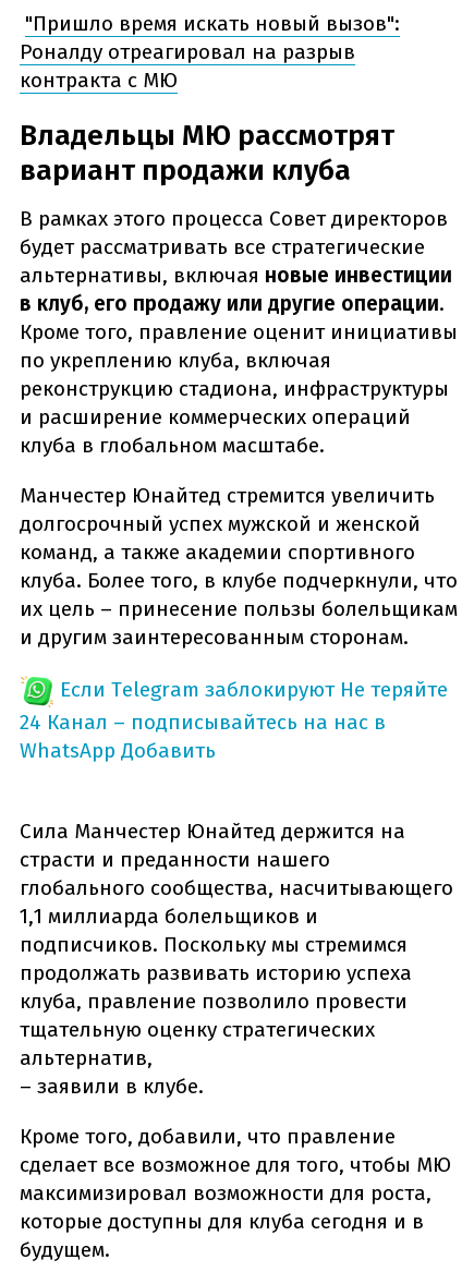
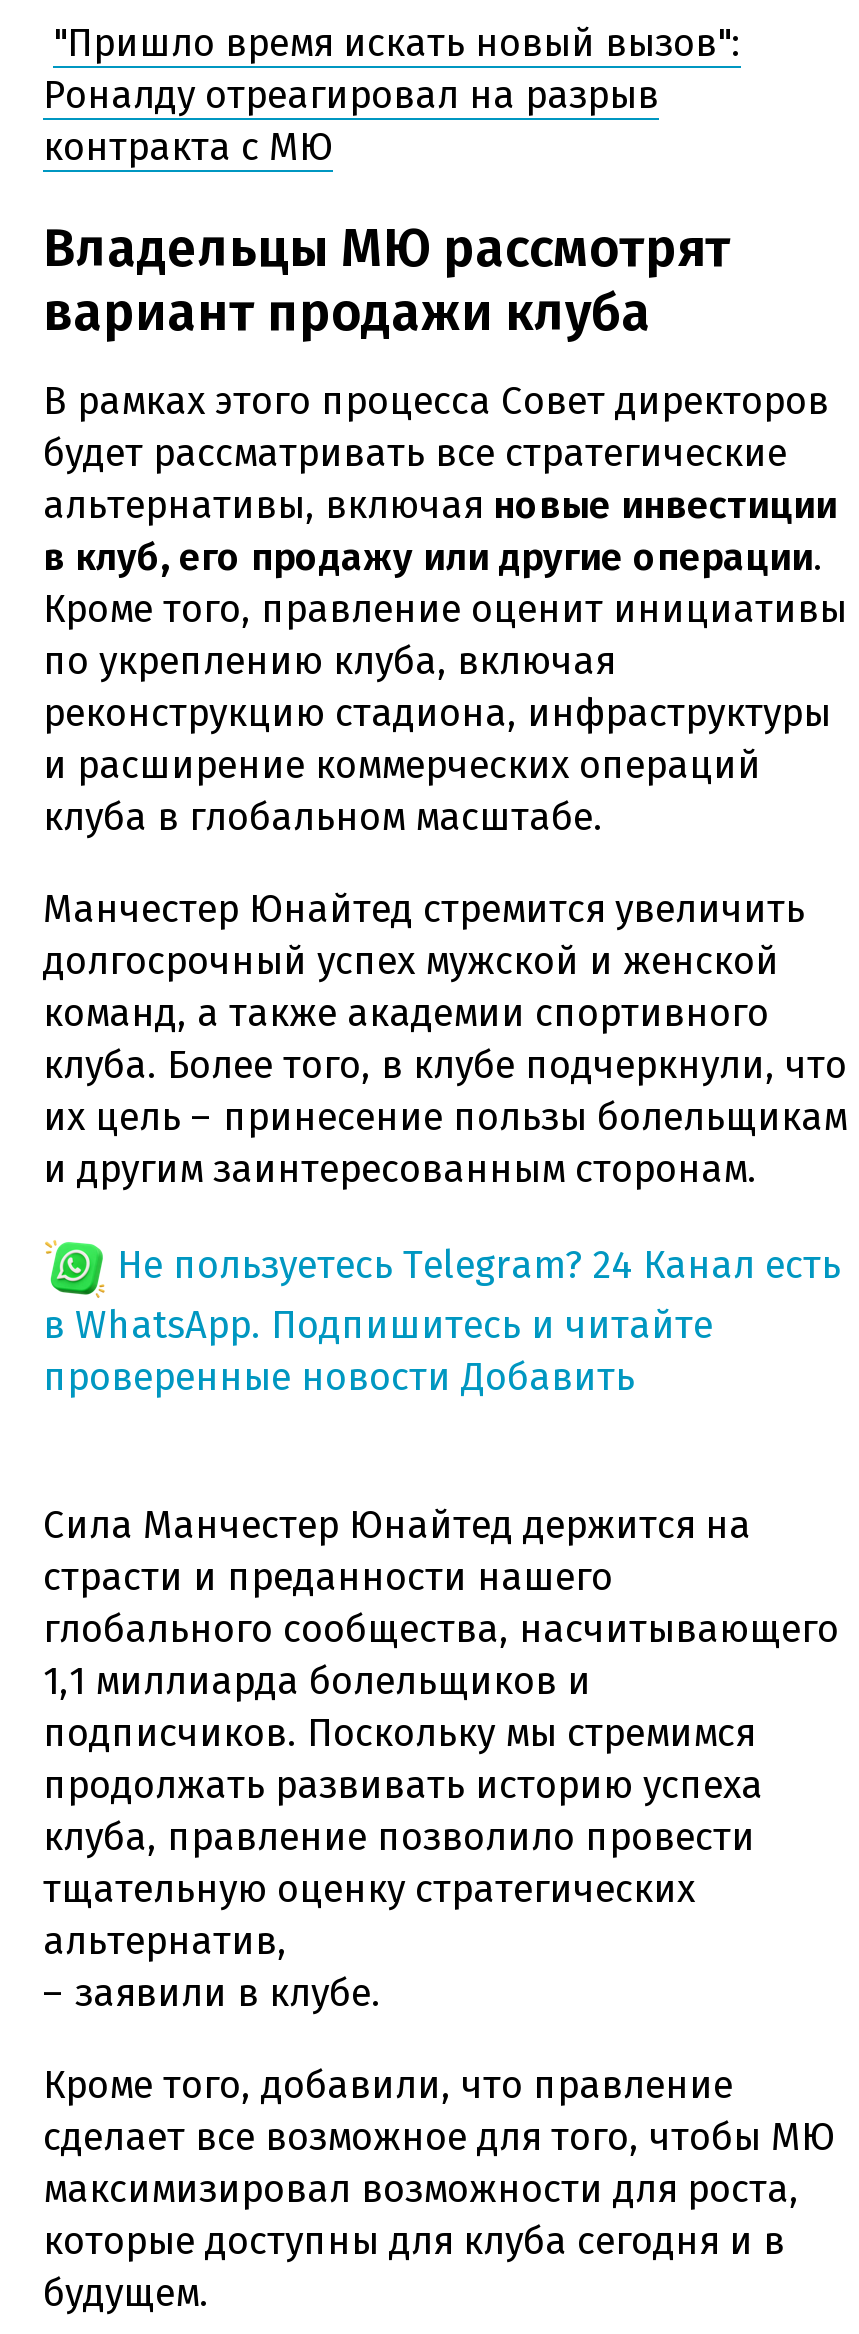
[20,676,448,763] Если Telegram заблокируют Не теряйте | 24 Канал – подписывайтесь на нас в | WhatsApp Добавить -> [43,1241,841,1399] Не пользуетесь Telegram? 24 Канал есть | в WhatsApp. Подпишитесь и читайте | проверенные новости Добавить

